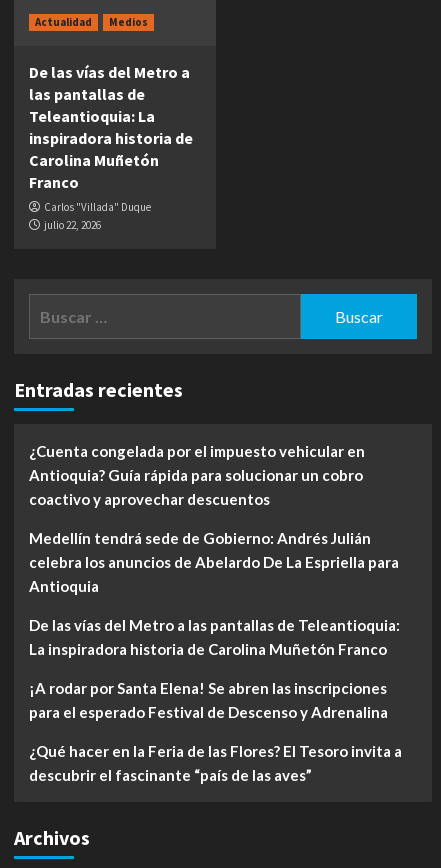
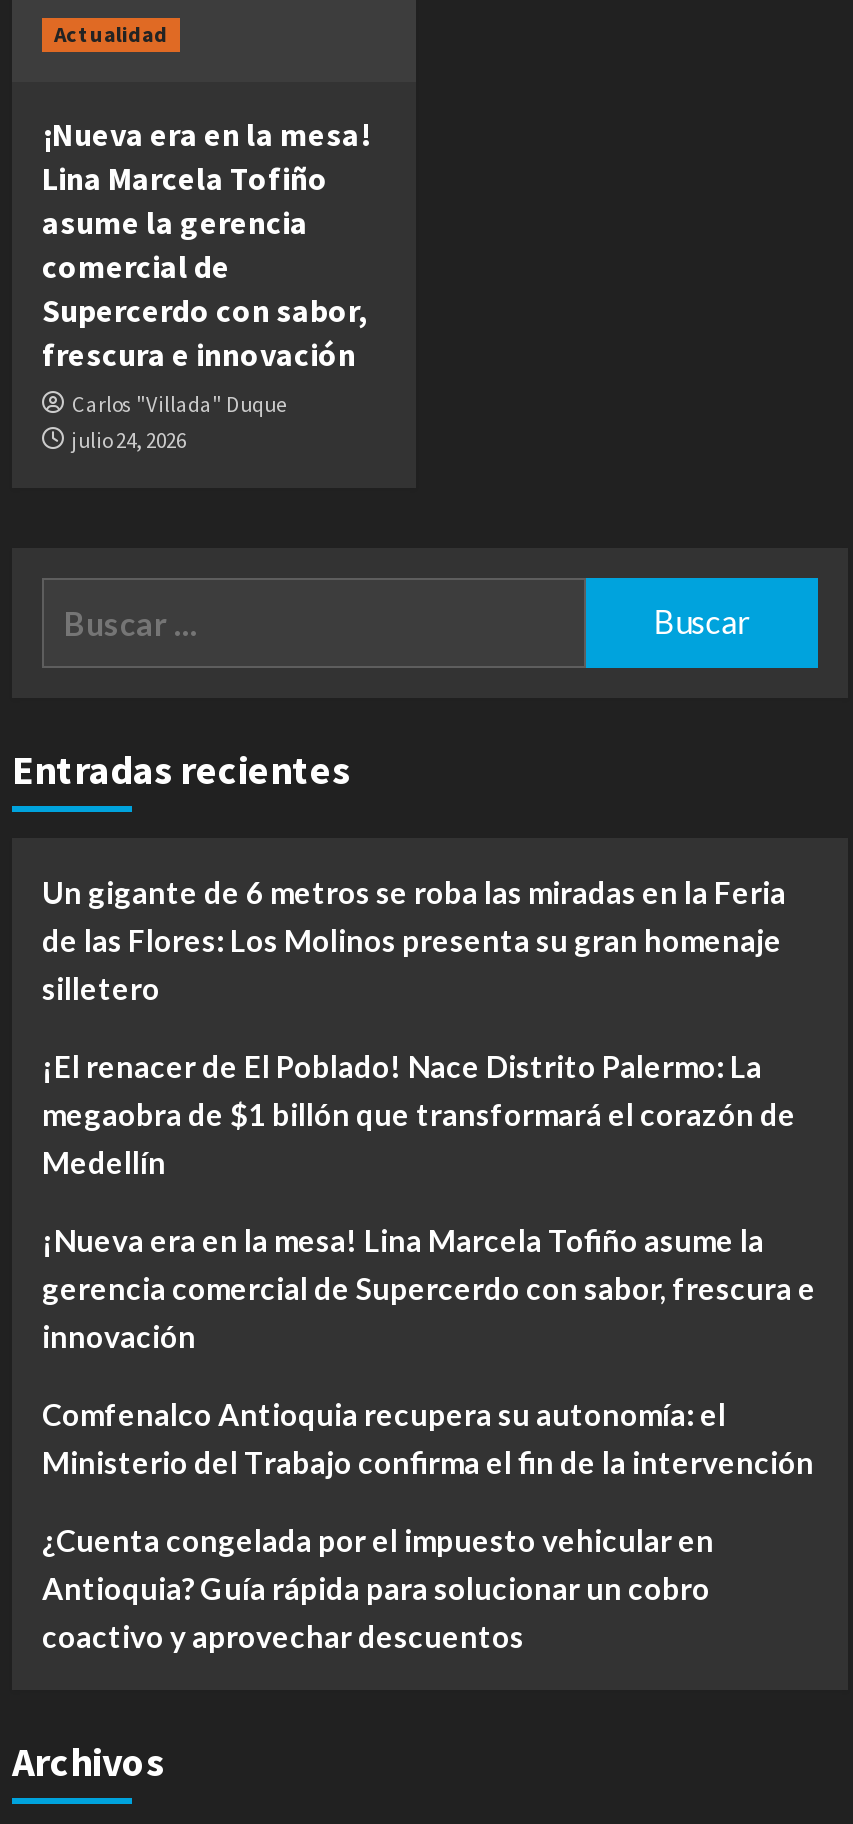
[29,15,193,192] Medios | De las vías del Metro a | las pantallas de | Teleantioquia: La | inspiradora historia de | Carolina Muñetón | Franco -> [42,113,370,373] ¡Nueva era en la mesa! | Lina Marcela Tofiño | asume la gerencia | comercial de | Supercerdo con sabor, | frescura e innovación
[44,218,101,232] julio 22, 2026 -> [72,425,186,453] julio 24, 2026
none -> [42,873,816,1479] Un gigante de 6 metros se roba las miradas en la Feria | de las Flores: Los Molinos presenta su gran homenaje | silletero | ¡El renacer de El Poblado! Nace Distrito Palermo: La | megaobra de $1 billón que transformará el corazón de | Medellín | ¡Nueva era en la mesa! Lina Marcela Tofiño asume la | gerencia comercial de Supercerdo con sabor, frescura e | innovación | Comfenalco Antioquia recupera su autonomía: el | Ministerio del Trabajo confirma el fin de la intervención
moved [29,442,365,508] -> [42,1521,714,1653]: ¿Cuenta congelada por el impuesto vehicular en | Antioquia? Guía rápida para solucionar un cobro | coactivo y aprovechar descuentos
[29,529,402,784] Medellín tendrá sede de Gobierno: Andrés Julián | celebra los anuncios de Abelardo De La Espriella para | Antioquia | De las vías del Metro a las pantallas de Teleantioquia: | La inspiradora historia de Carolina Muñetón Franco | ¡A rodar por Santa Elena! Se abren las inscripciones | para el esperado Festival de Descenso y Adrenalina | ¿Qué hacer en la Feria de las Flores? El Tesoro invita a | descubrir el fascinante “país de las aves” -> none

